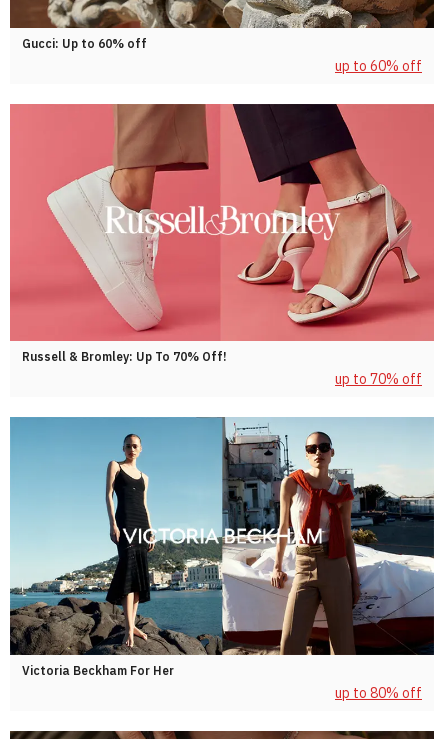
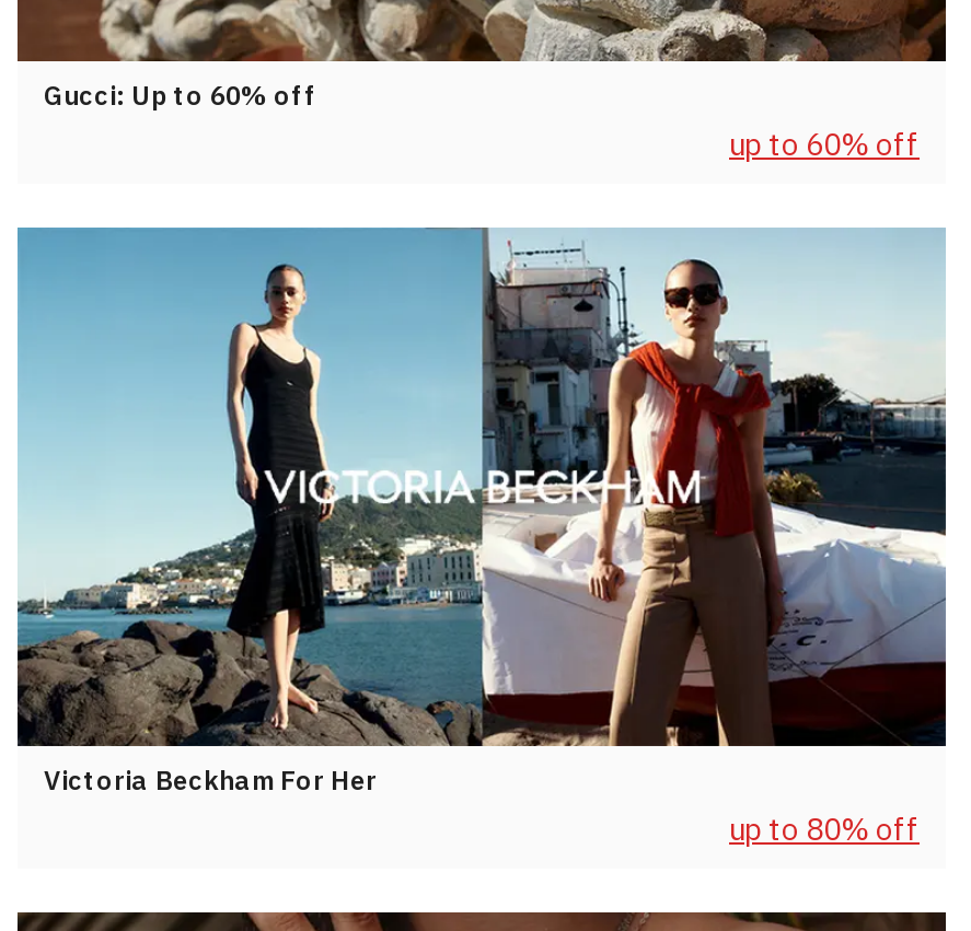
[9,103,435,388] [image] | Russell & Bromley: Up To 70% Off! | up to 70% off -> none

